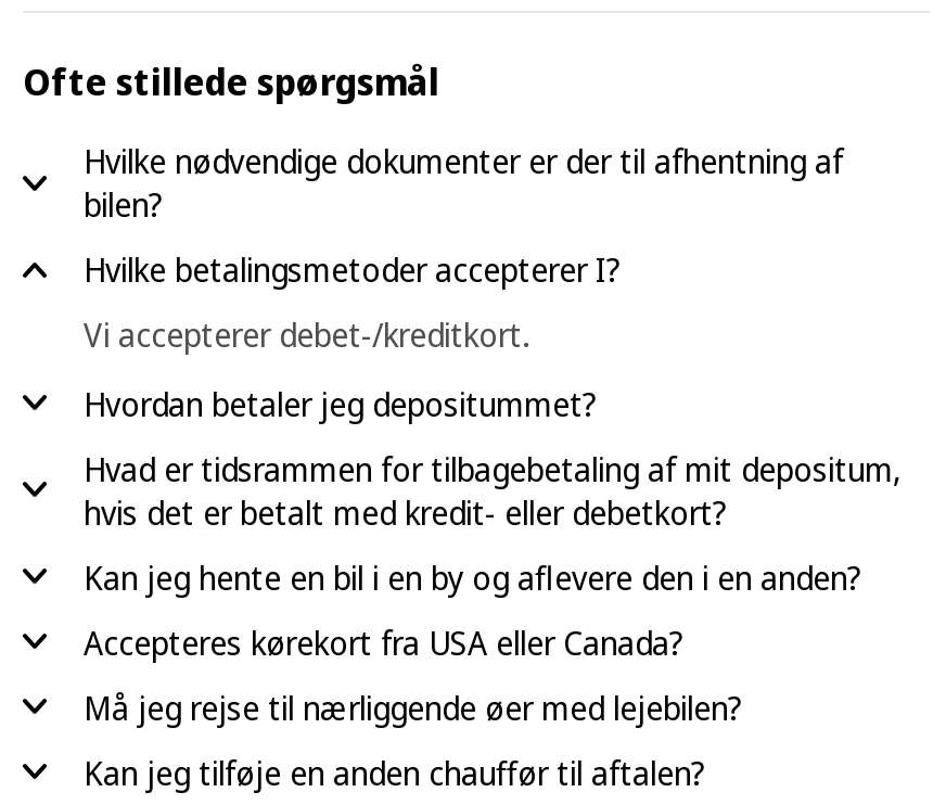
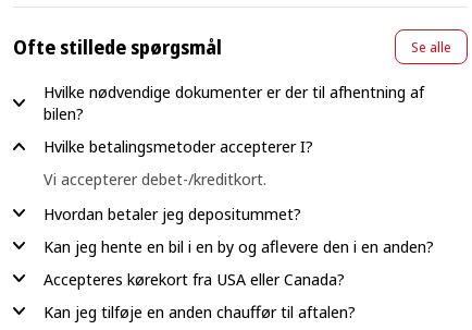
none -> [411,37,451,57] Se alle
[84,447,902,534] Hvad er tidsrammen for tilbagebetaling af mit depositum, | hvis det er betalt med kredit- eller debetkort? -> none
[84,686,743,729] Må jeg rejse til nærliggende øer med lejebilen? -> none

